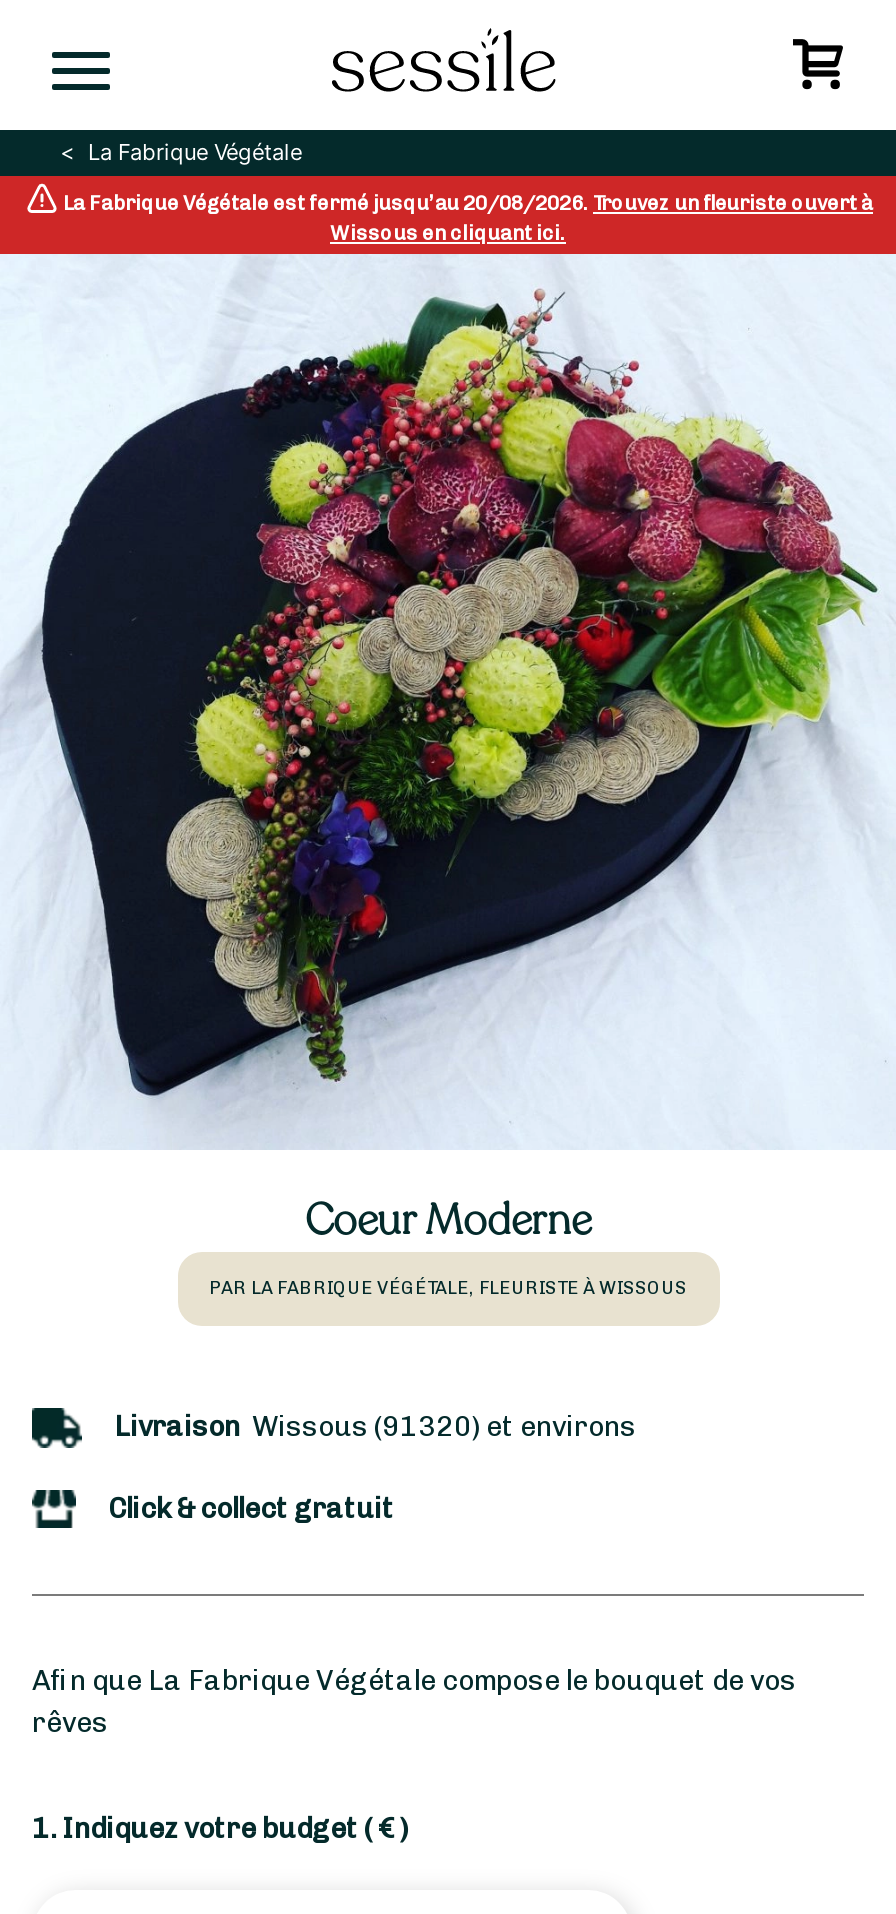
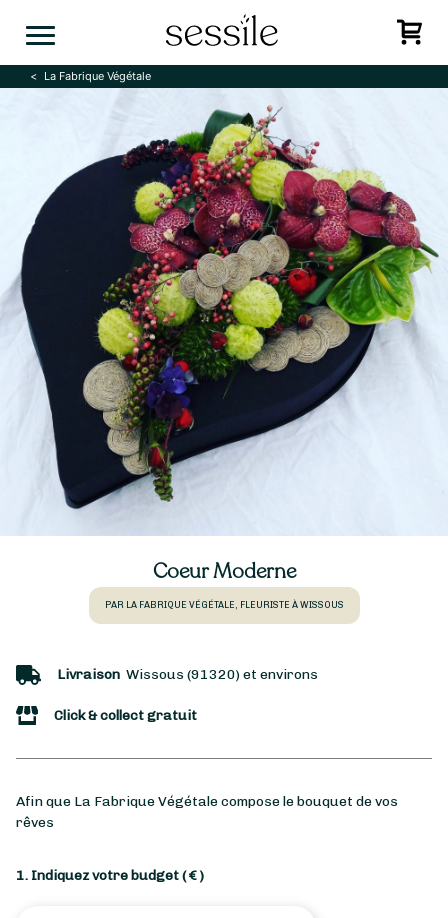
[59,192,873,246] La Fabrique Végétale est fermé jusqu’au 20/08/2026. Trouvez un fleuriste ouvert à | Wissous en cliquant ici. -> none

